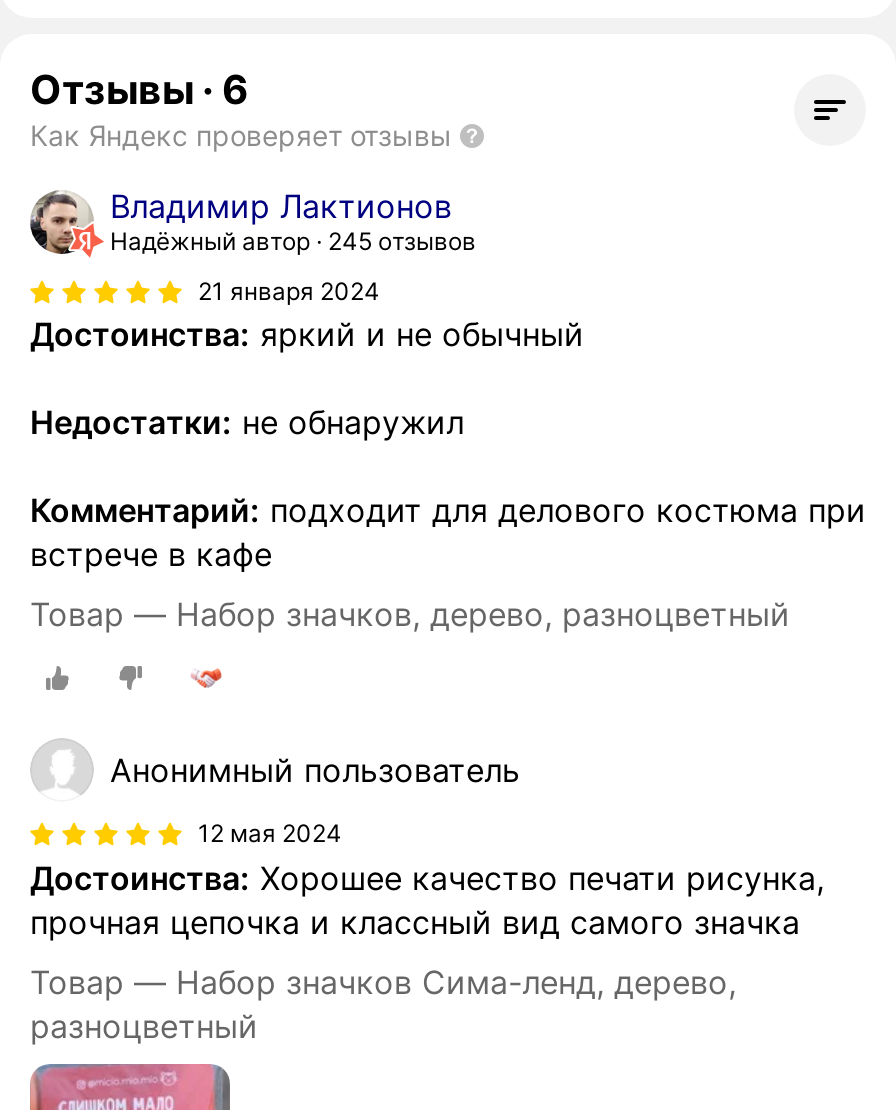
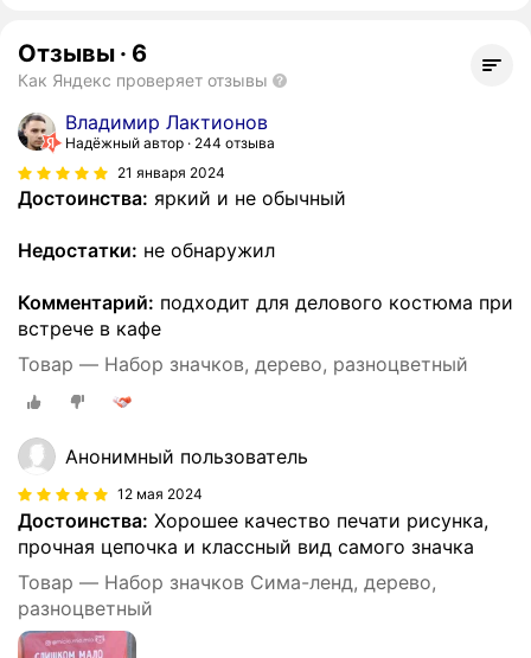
[110,226,476,256] Надёжный автор 245 отзывов -> [65,134,275,152] Надёжный автор 244 отзыва

